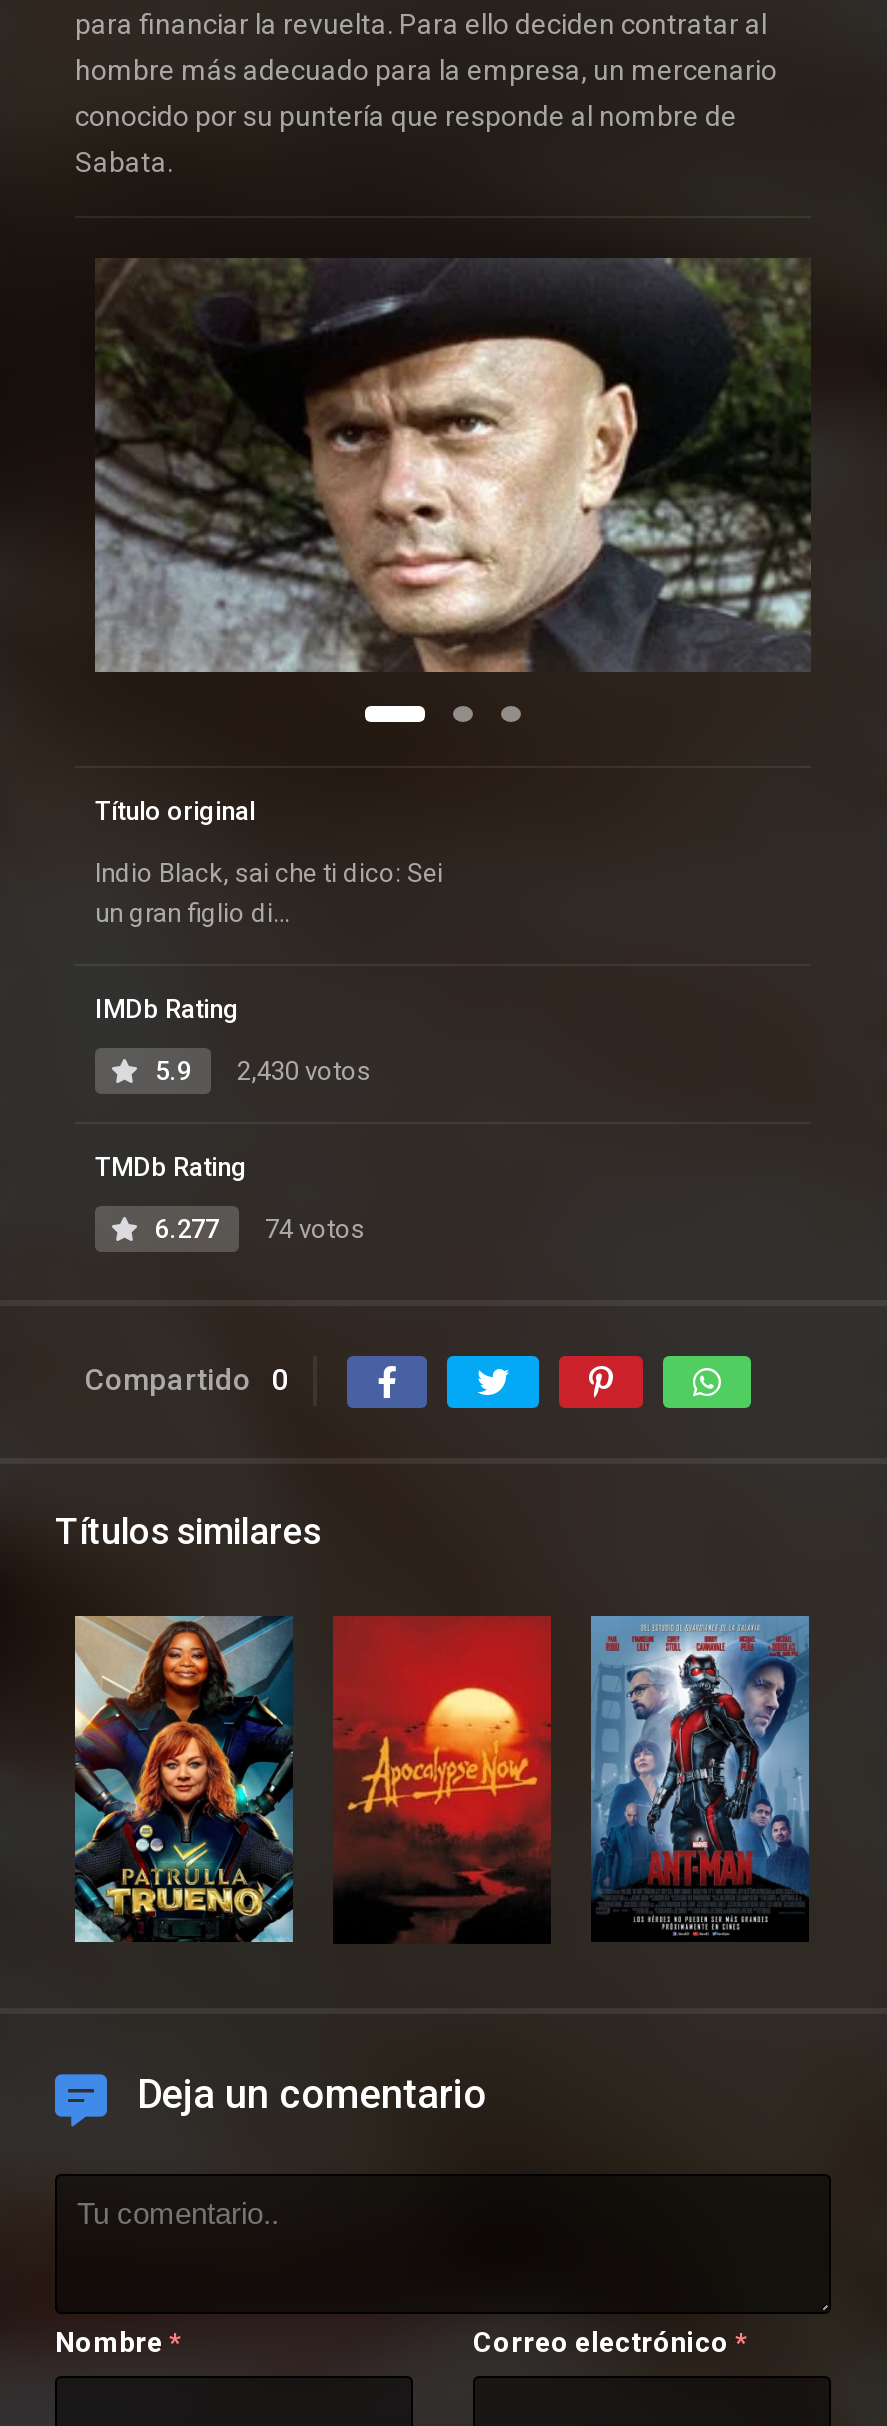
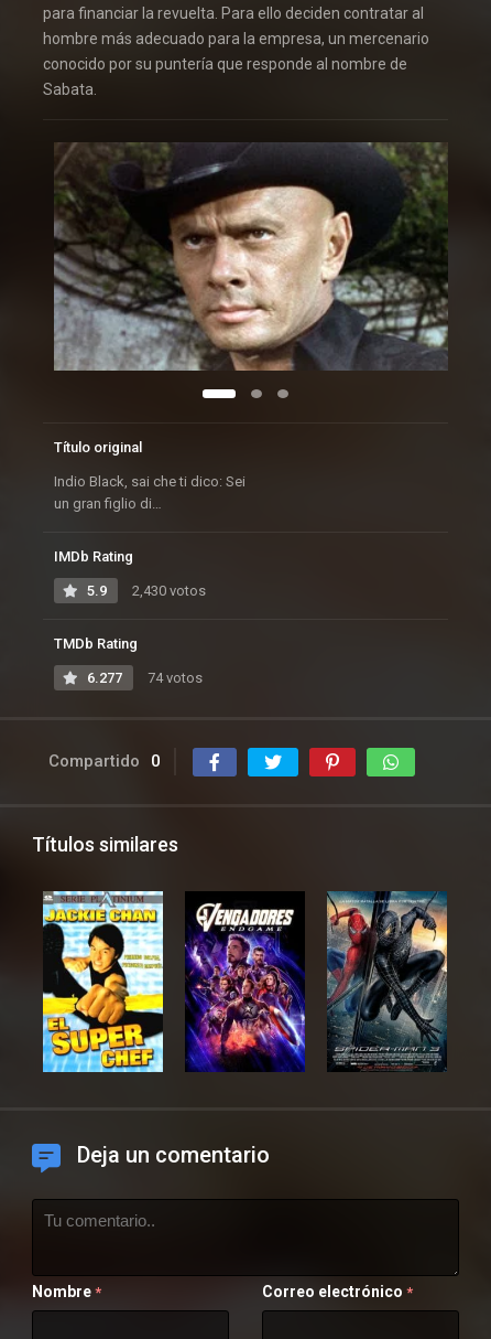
[73,1614,295,1944] [image] -> [42,890,164,1073] [image]
[331,1614,553,1944] [image] -> [184,891,306,1072] [image]
[589,1614,811,1942] [image] -> [326,891,448,1070] [image]

